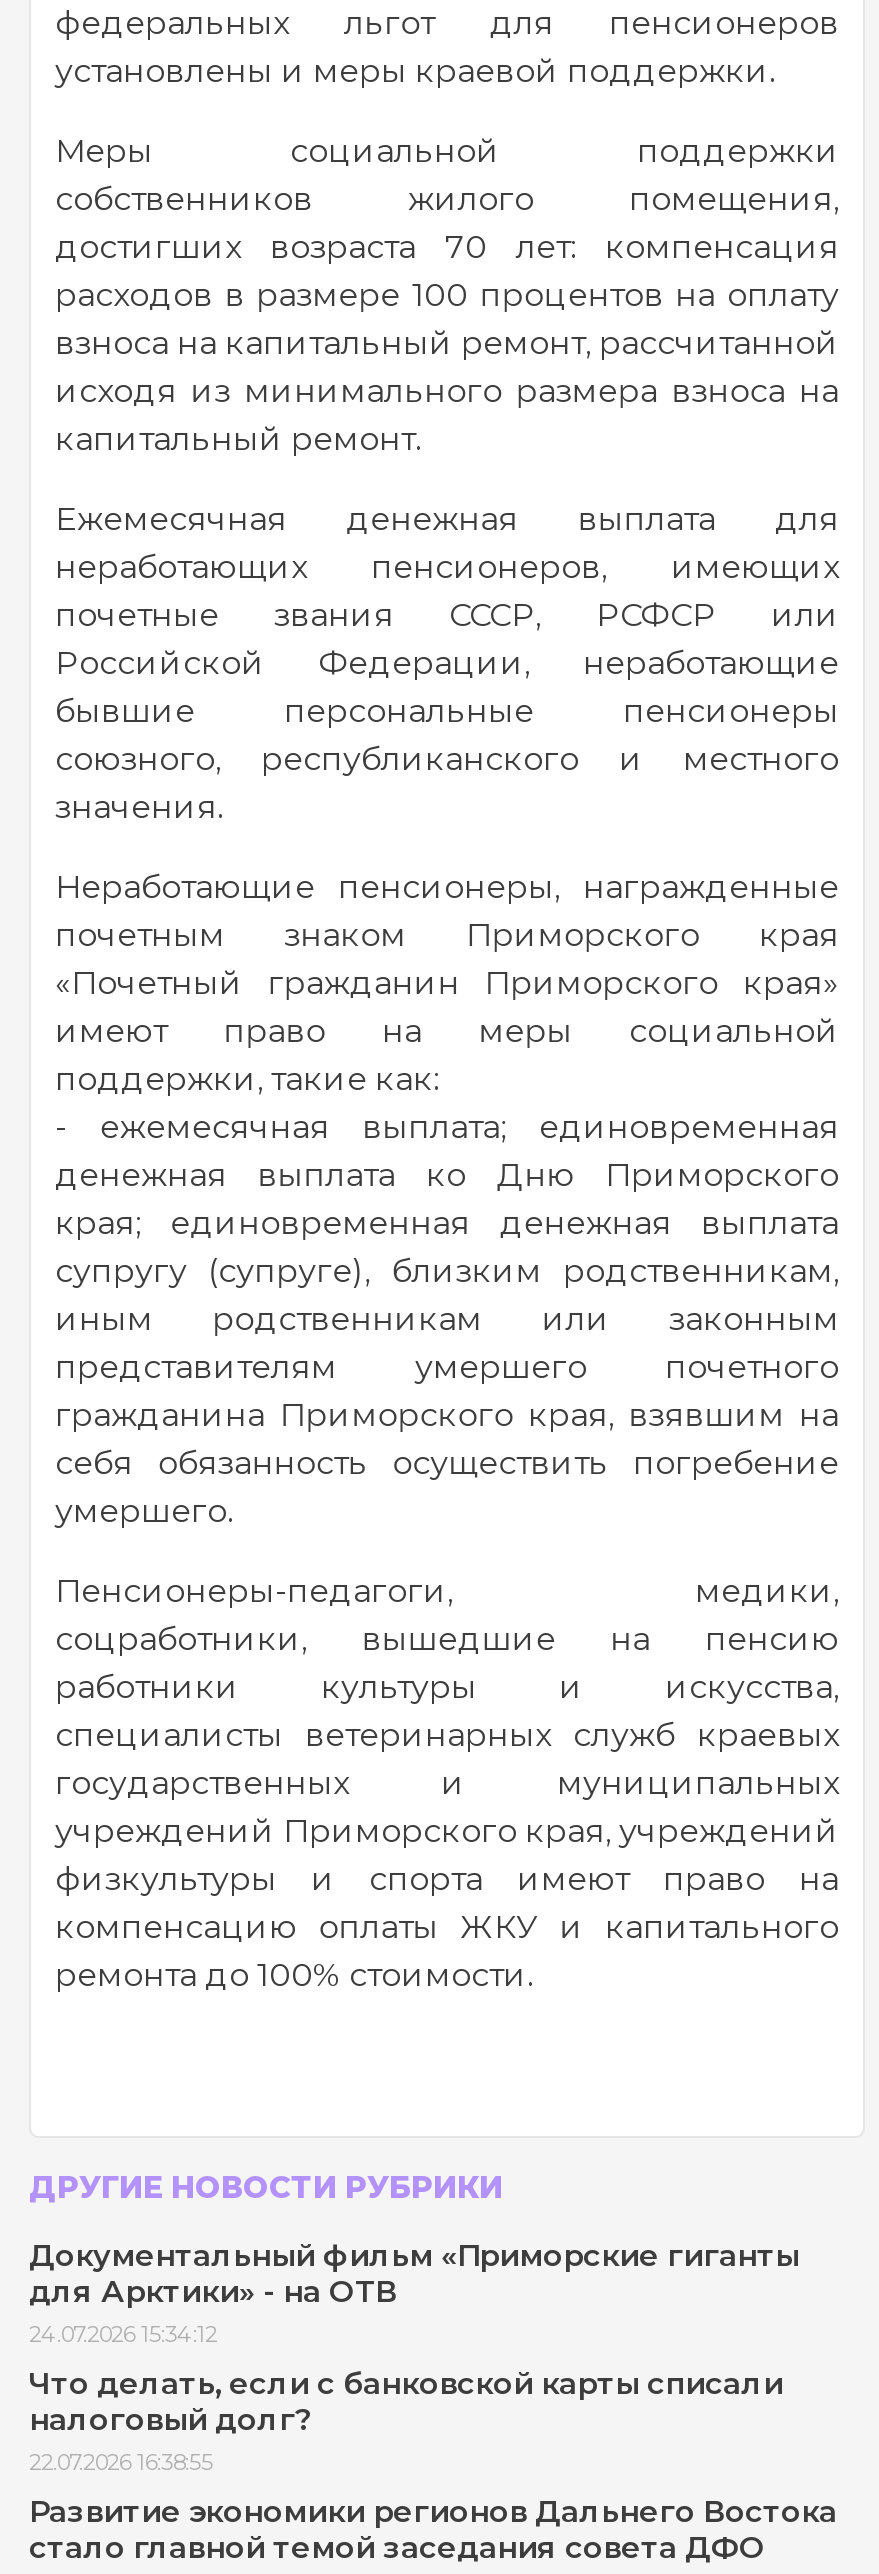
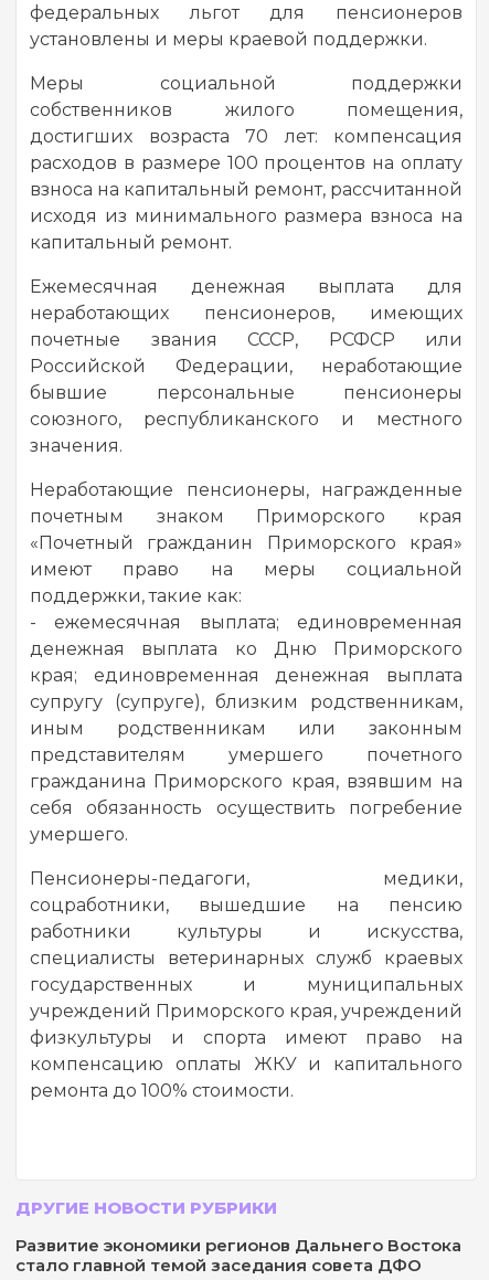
[29,2237,799,2477] Документальный фильм «Приморские гиганты | для Арктики» - на ОТВ | 24.07.2026 15:34:12 | Что делать, если с банковской карты списали | налоговый долг? | 22.07.2026 16:38:55 -> none

